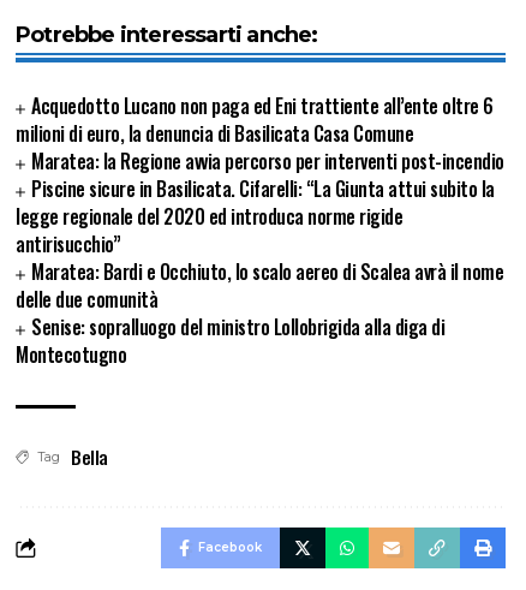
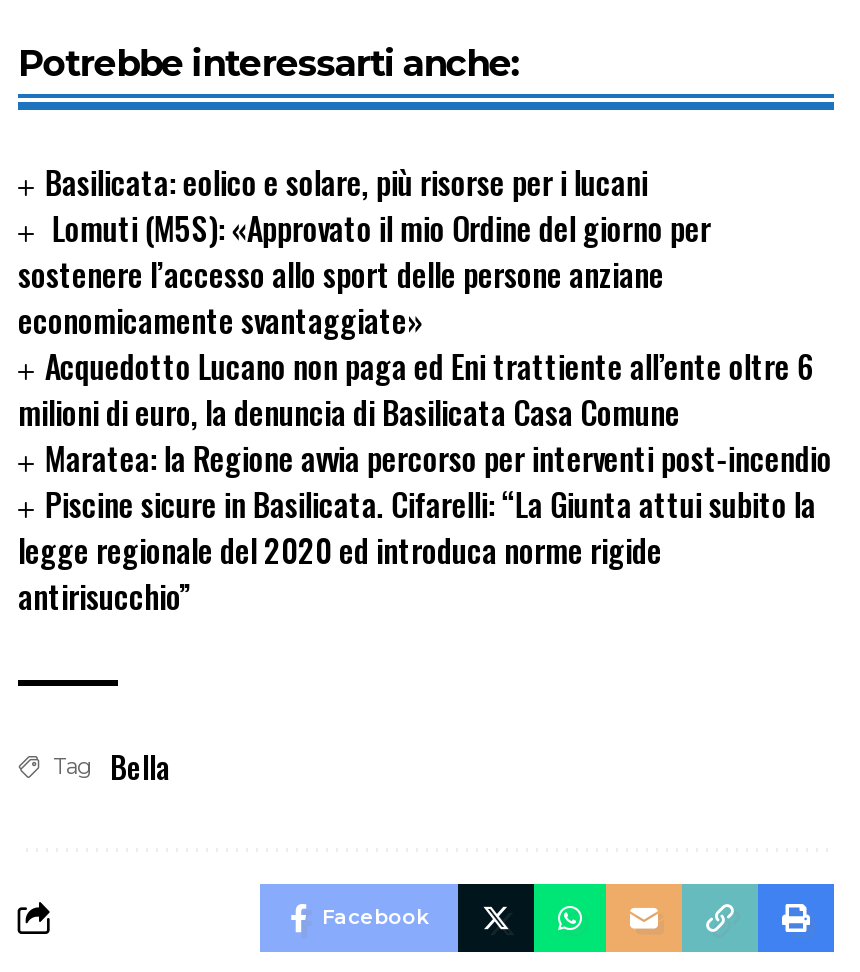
none -> [18,158,711,344] Basilicata: eolico e solare, più risorse per i lucani | Lomuti (M5S): «Approvato il mio Ordine del giorno per | sostenere l’accesso allo sport delle persone anziane | economicamente svantaggiate»
moved [16,92,504,259] -> [18,342,832,620]: Acquedotto Lucano non paga ed Eni trattiente all’ente oltre 6 | milioni di euro, la denuncia di Basilicata Casa Comune | Maratea: la Regione avvia percorso per interventi post-incendio | Piscine sicure in Basilicata. Cifarelli: “La Giunta attui subito la | legge regionale del 2020 ed introduca norme rigide | antirisucchio”
[16,257,504,369] Maratea: Bardi e Occhiuto, lo scalo aereo di Scalea avrà il nome | delle due comunità | Senise: sopralluogo del ministro Lollobrigida alla diga di | Montecotugno -> none

